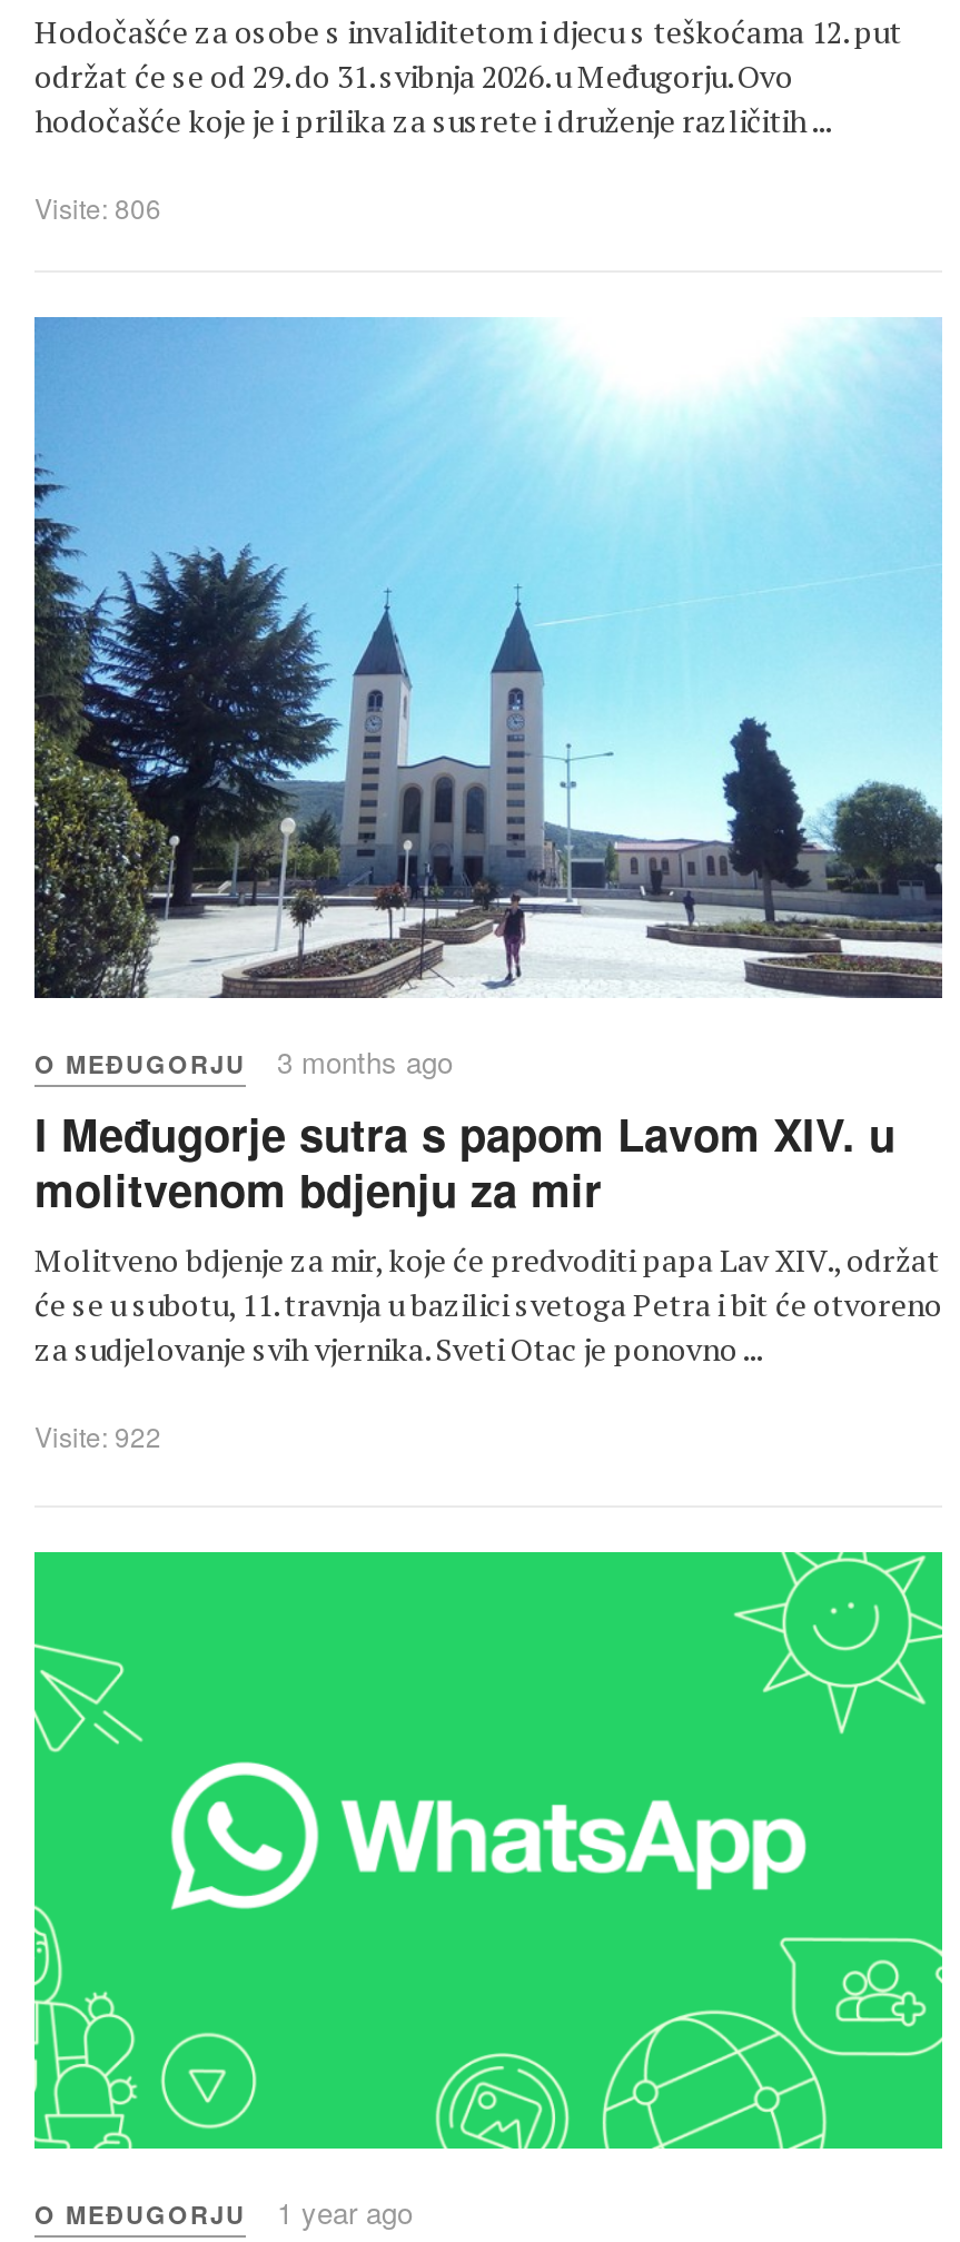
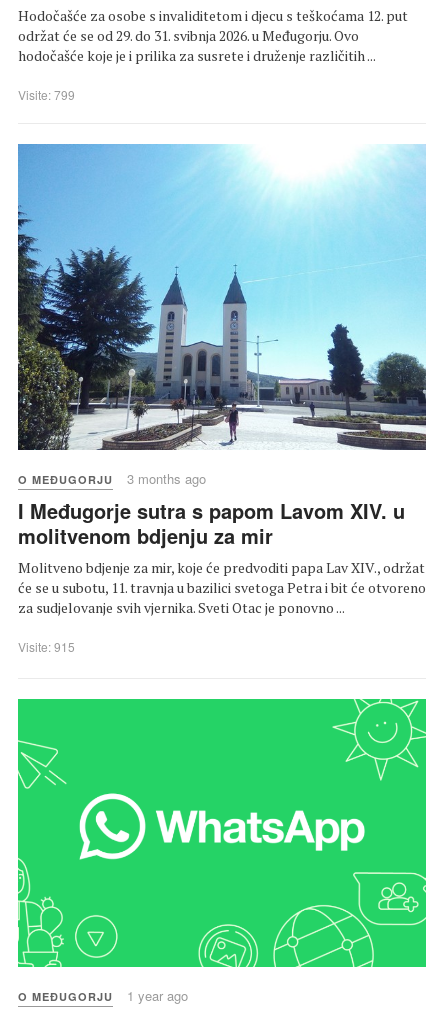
[34,188,161,226] Visite: 806 -> [18,86,75,103] Visite: 799
[34,1416,161,1454] Visite: 922 -> [18,638,75,655] Visite: 915

